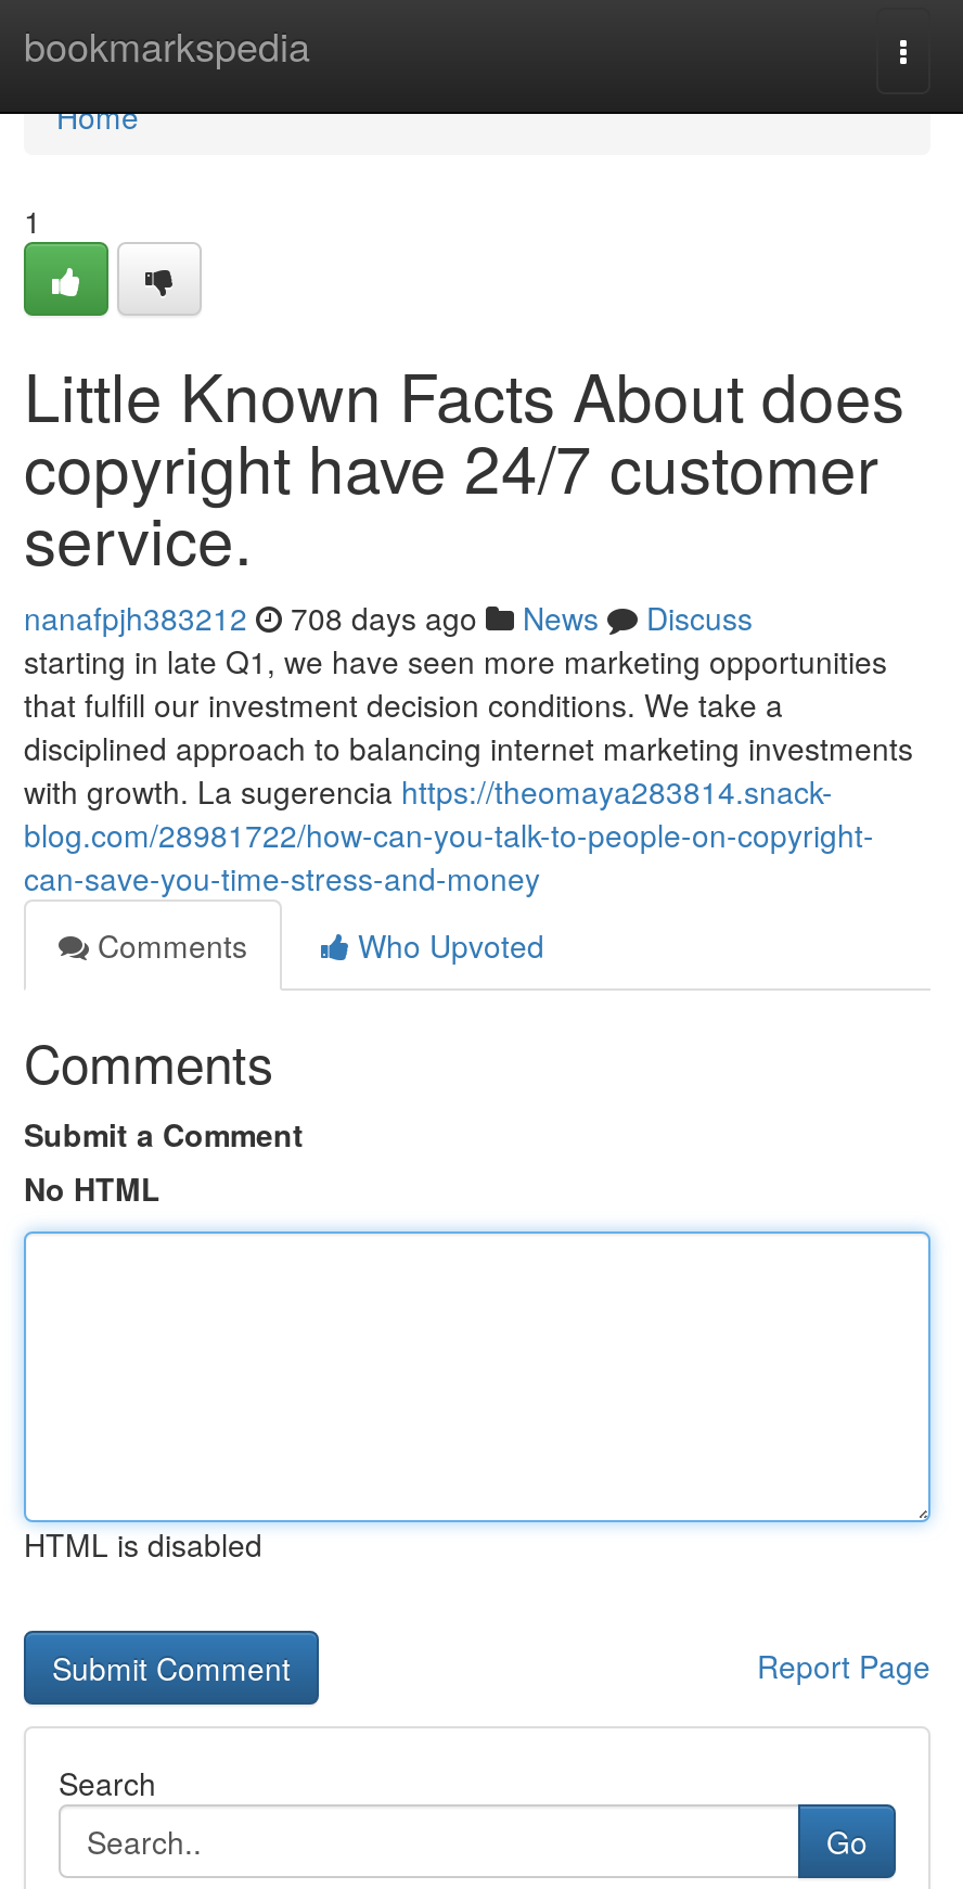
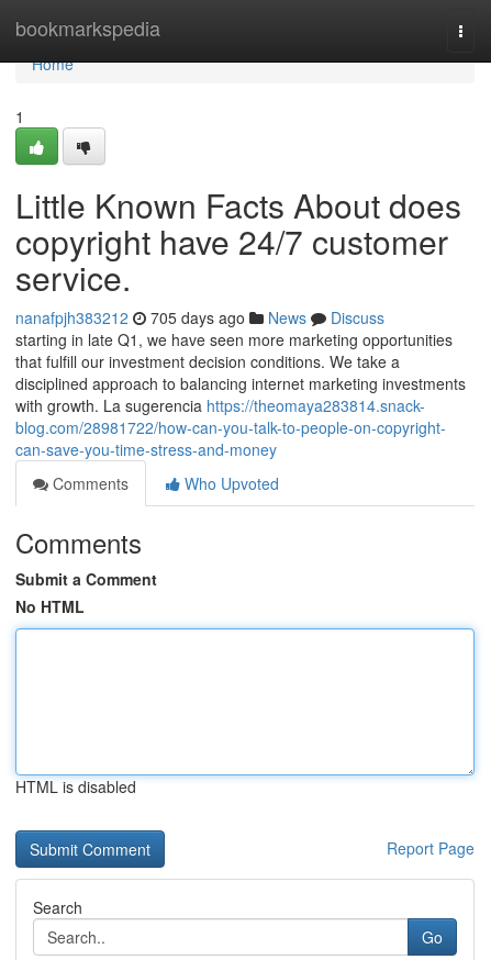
[24,596,753,639] nanafpjh383212 708 days ago News Discuss -> [15,306,384,328] nanafpjh383212 705 days ago News Discuss

